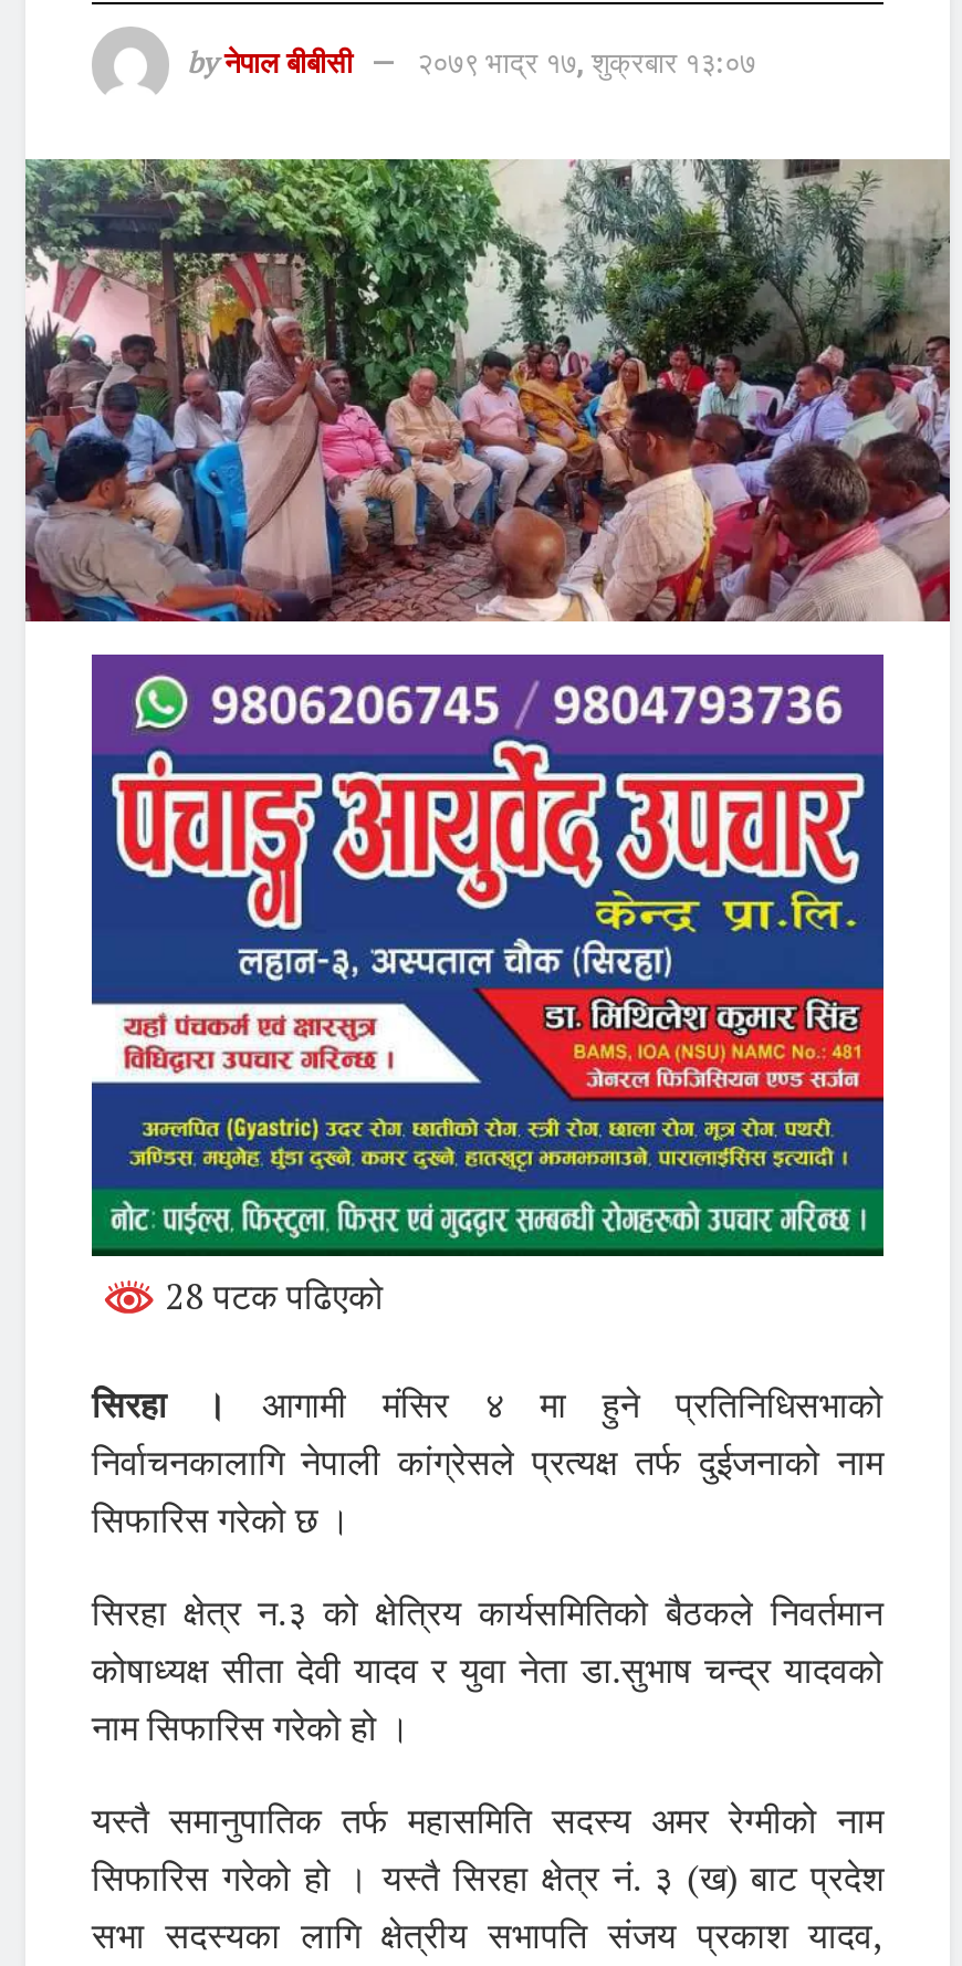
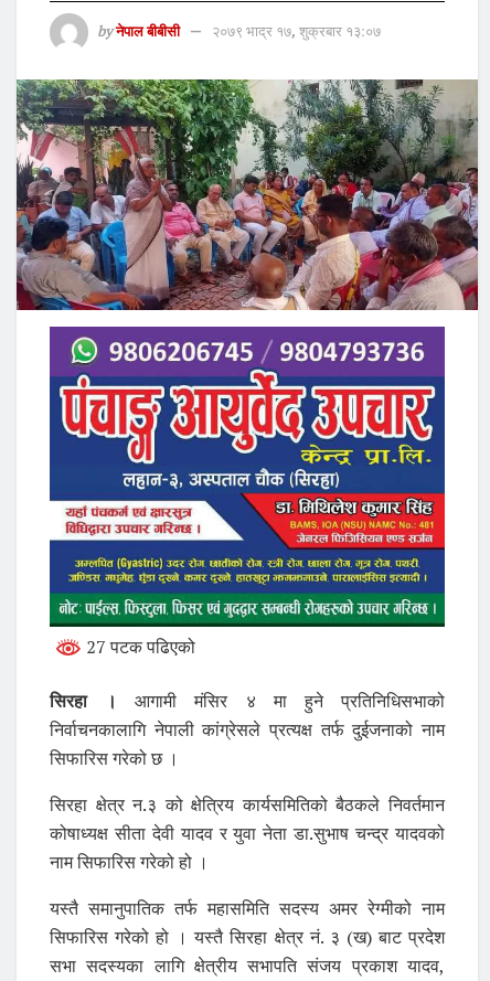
[156,1272,384,1321] 28 पटक पढिएको -> [82,635,195,659] 27 पटक पढिएको

